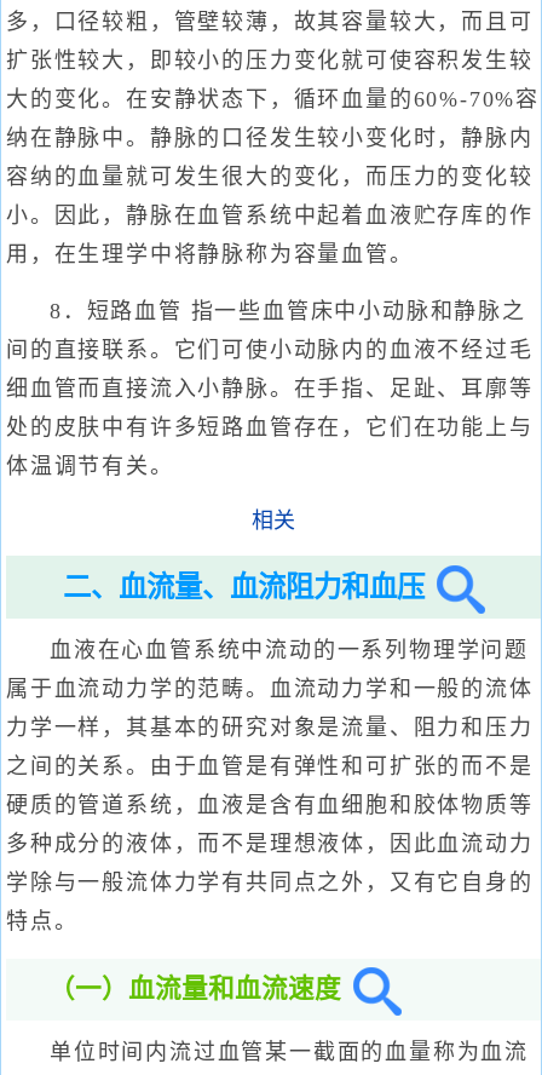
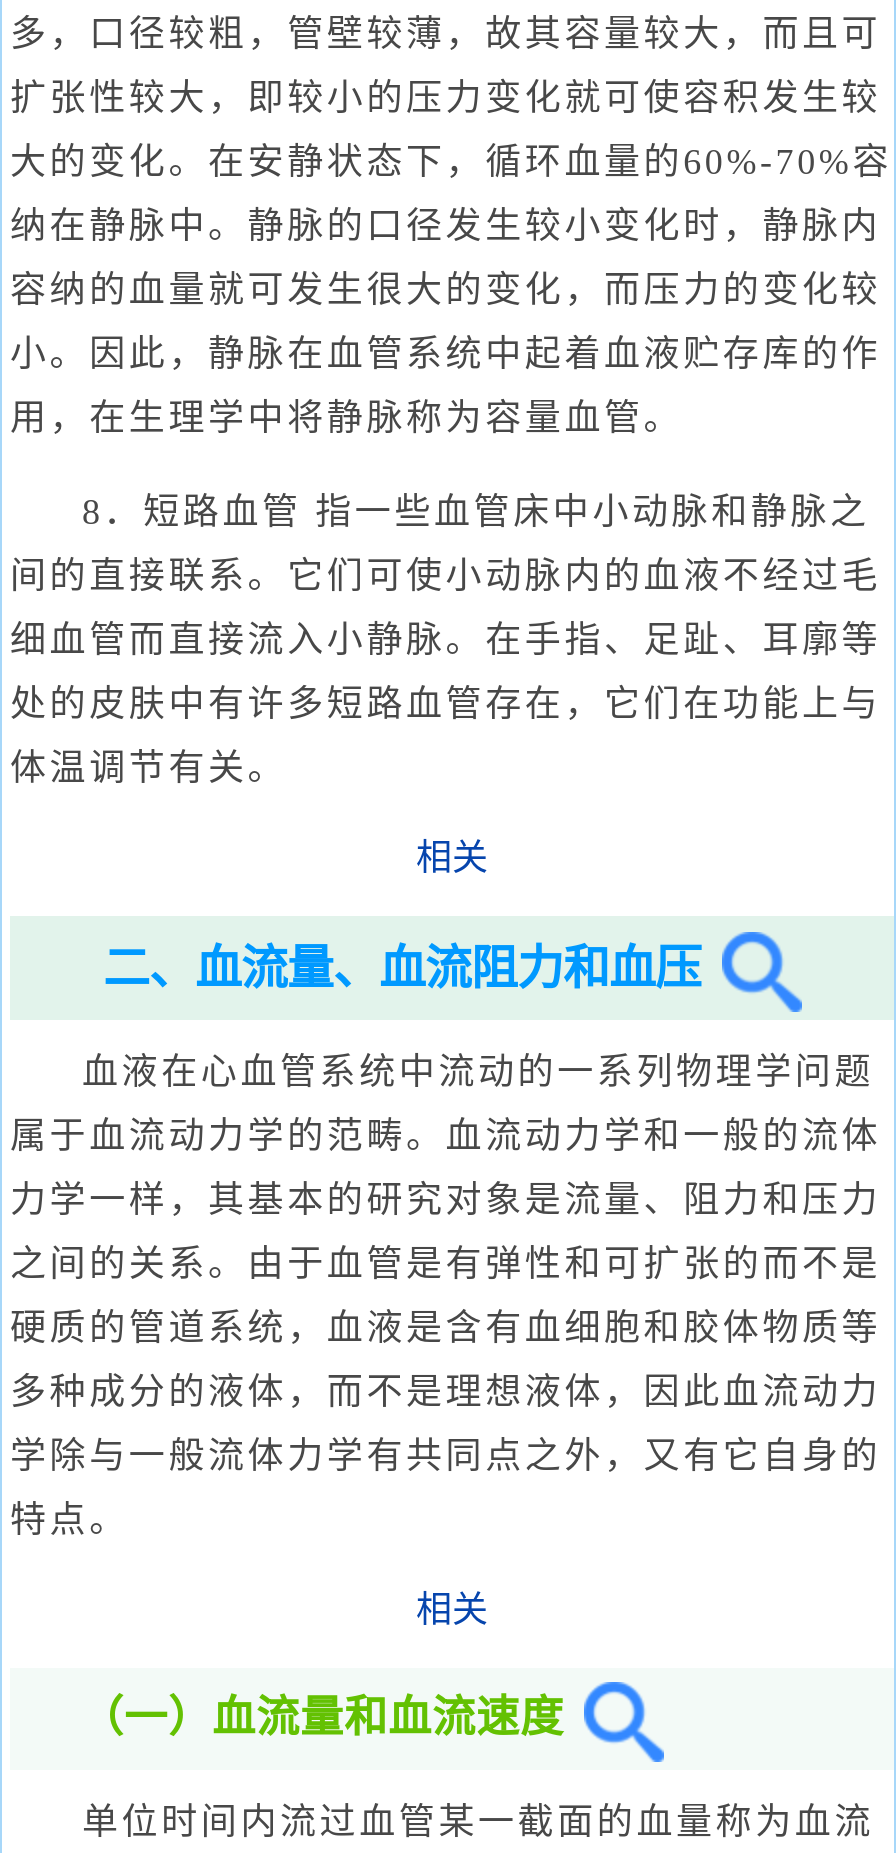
none -> [416,1591,488,1631] 相关

